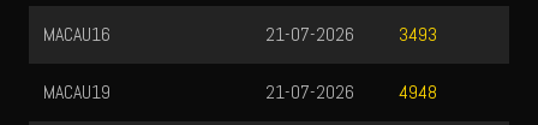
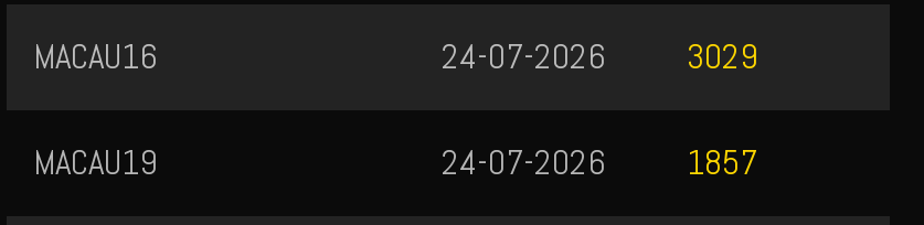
[265,23,354,47] 21-07-2026 -> [442,35,605,79] 24-07-2026
[399,23,437,47] 3493 -> [687,36,757,80] 3029
[265,80,354,104] 21-07-2026 -> [442,141,605,185] 24-07-2026
[399,81,437,105] 4948 -> [687,142,757,186] 1857

